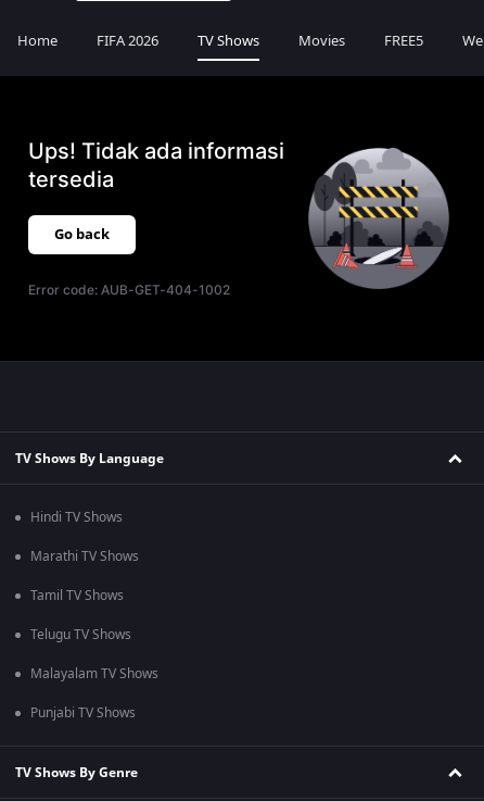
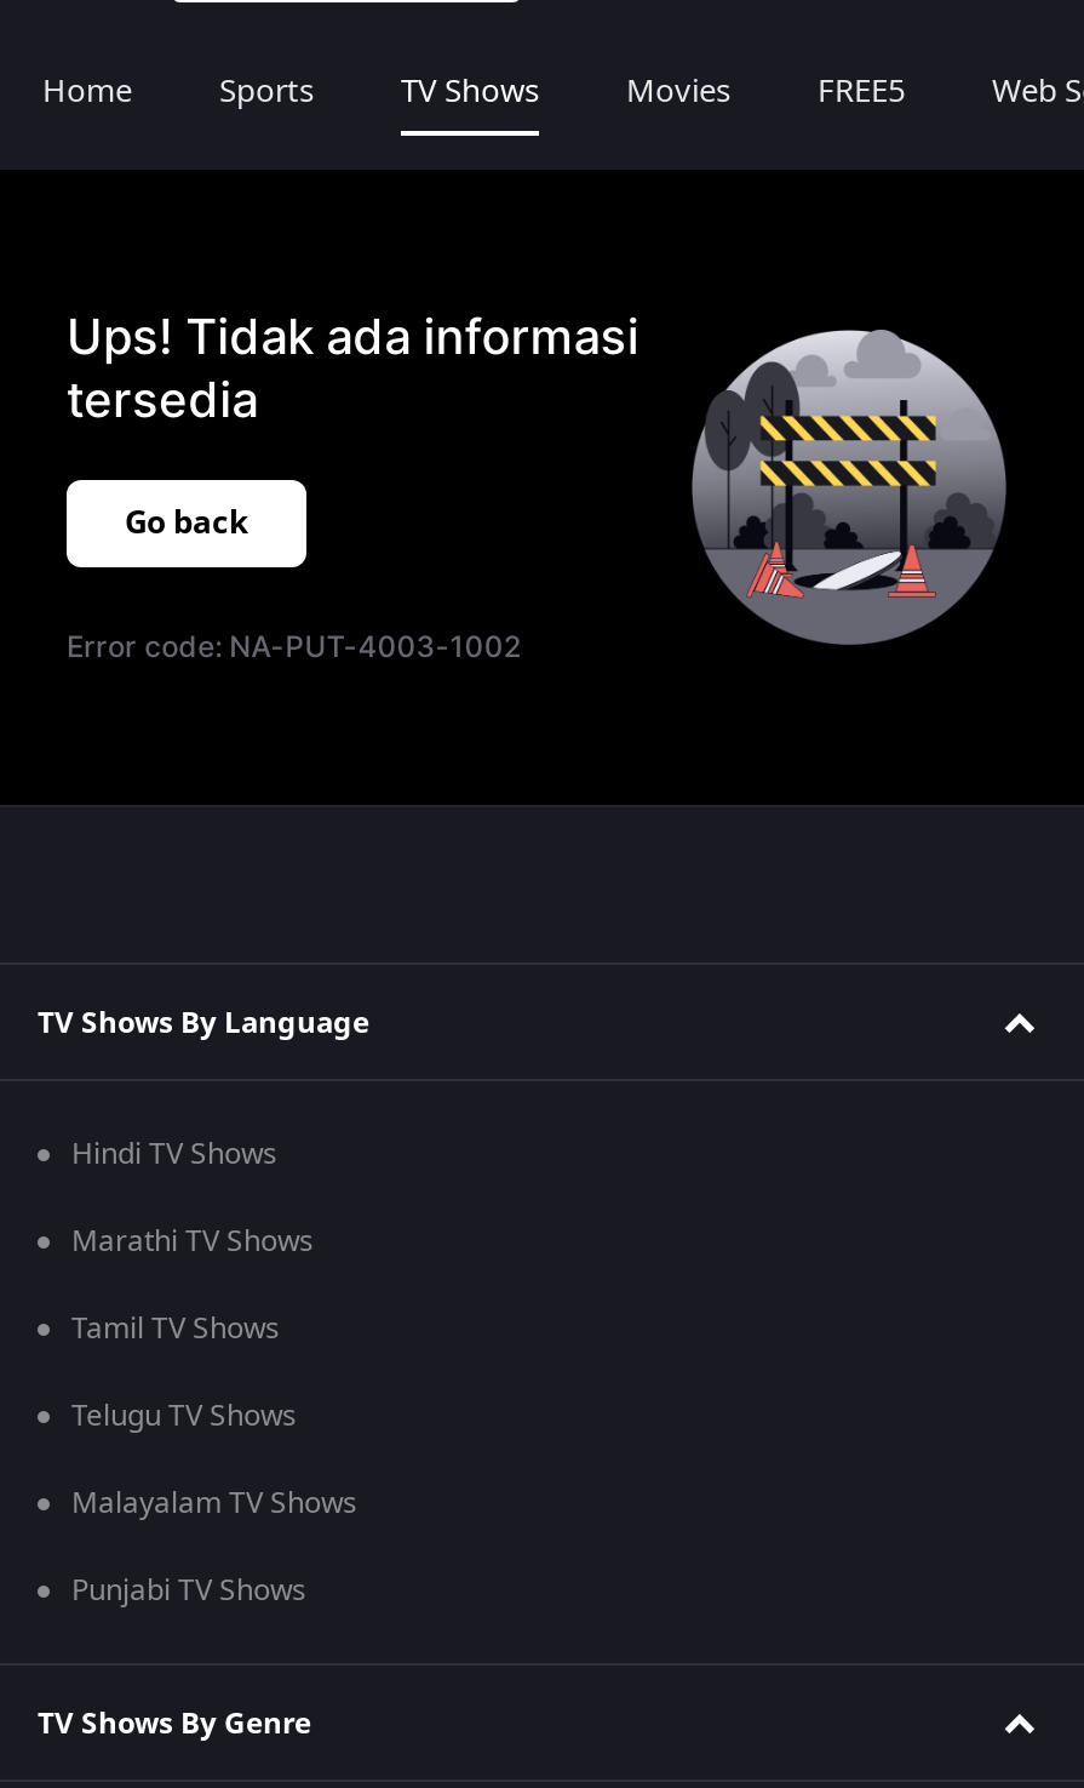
[97,30,158,51] FIFA 2026 -> [219,68,314,114] Sports
[28,281,230,298] Error code: AUB-GET-404-1002 -> [67,628,521,664] Error code: NA-PUT-4003-1002

